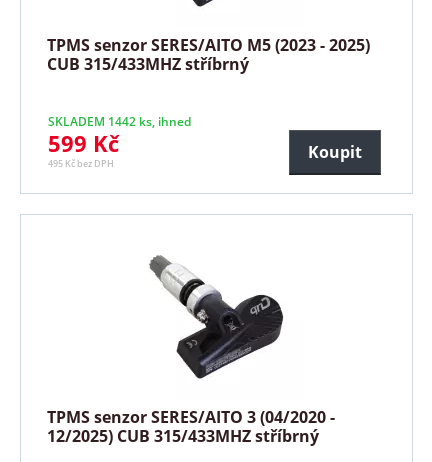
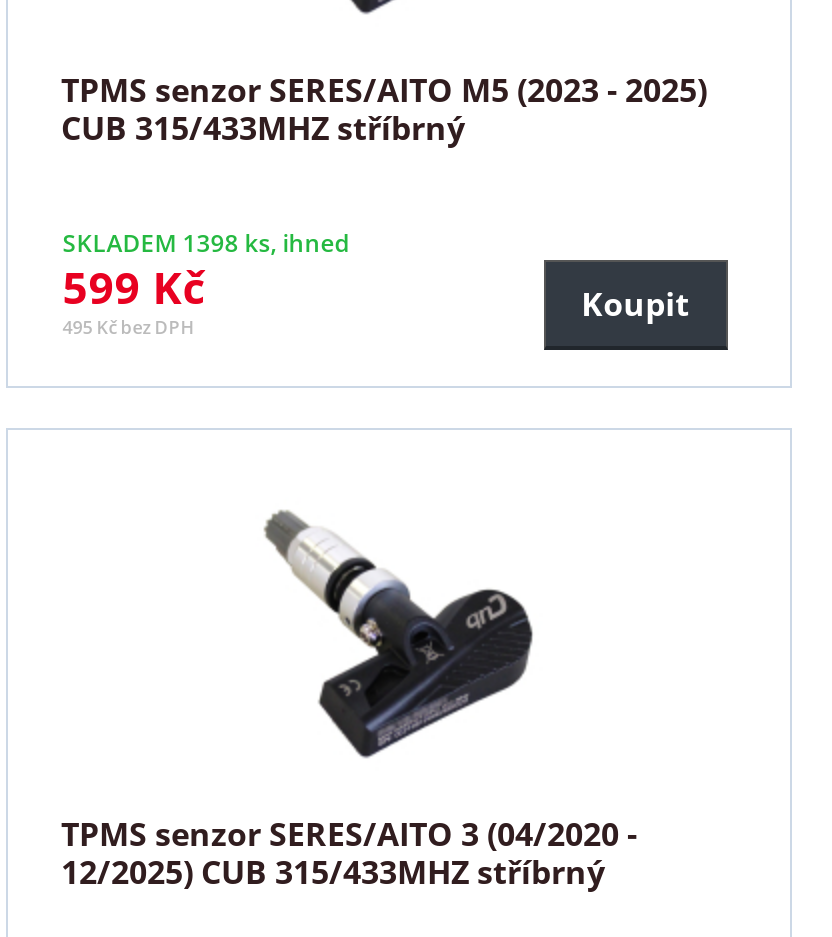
[48,112,191,129] SKLADEM 1442 ks, ihned -> [62,225,348,259] SKLADEM 1398 ks, ihned

